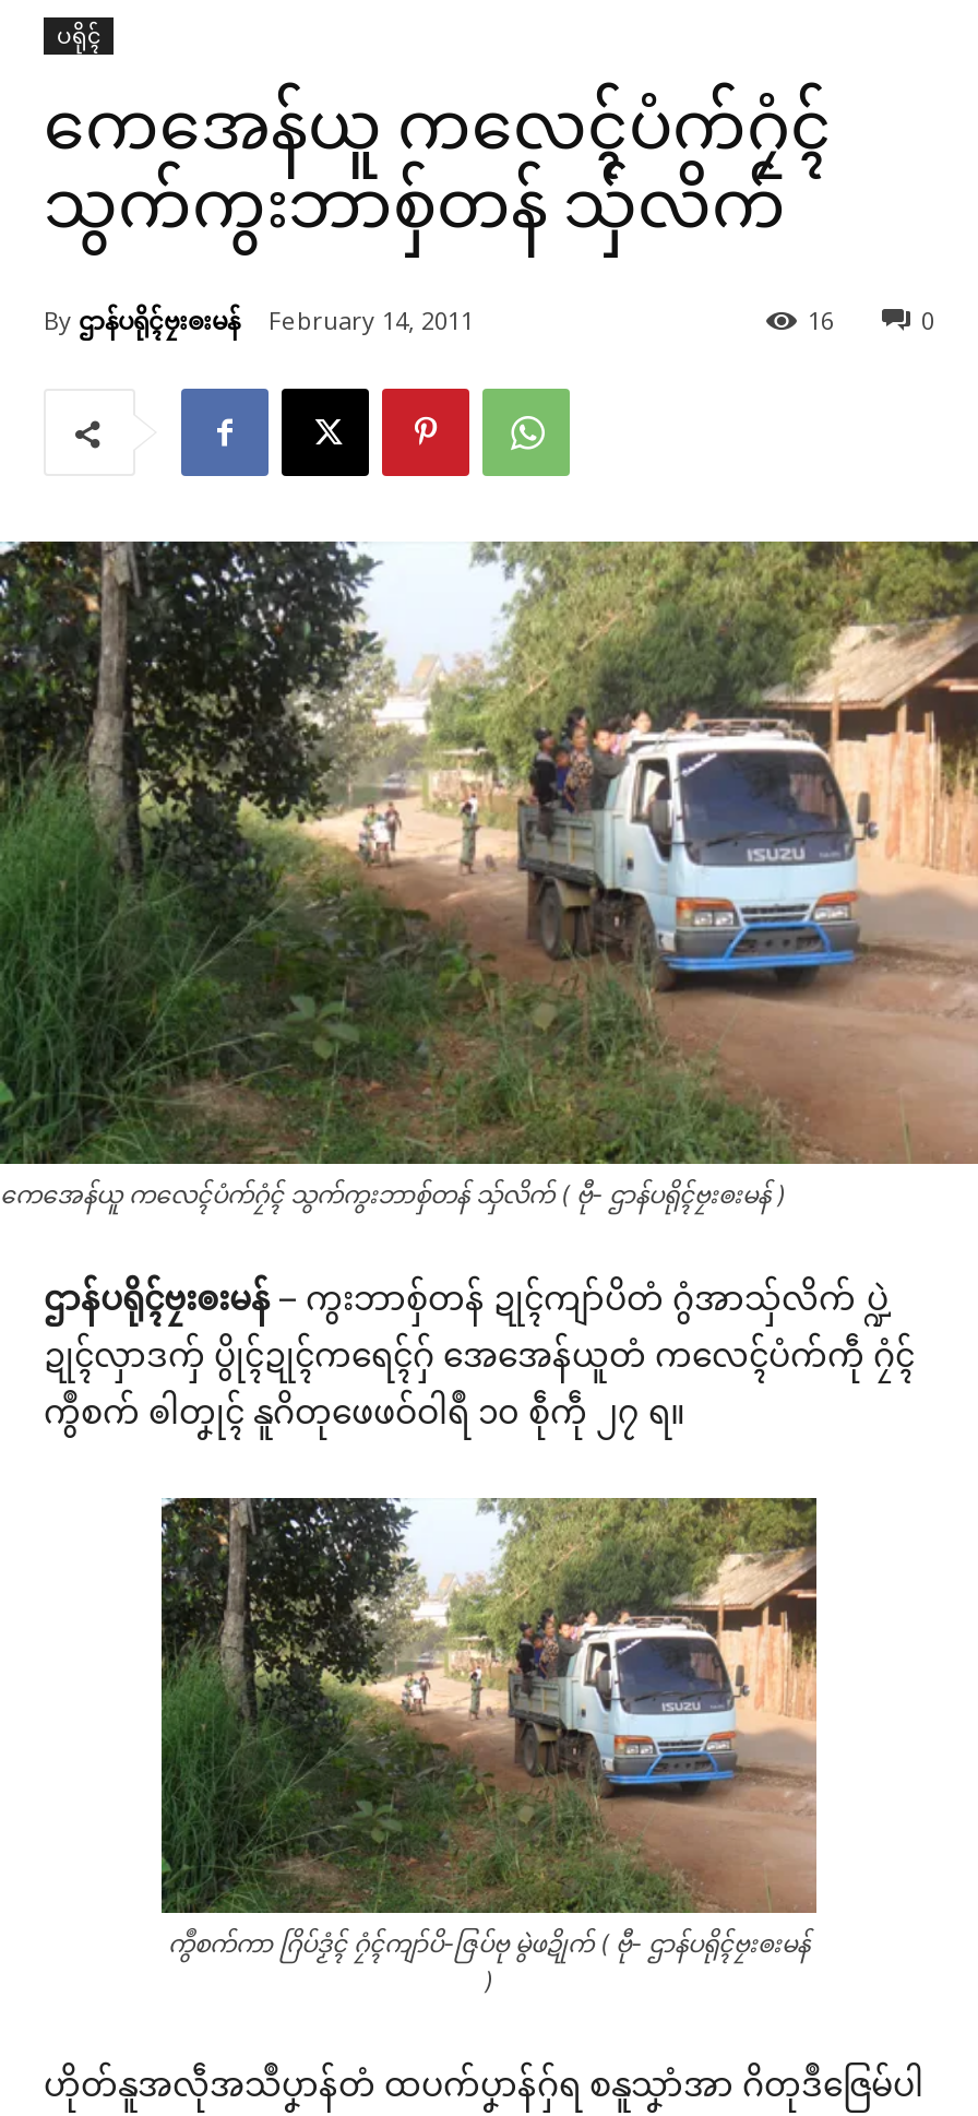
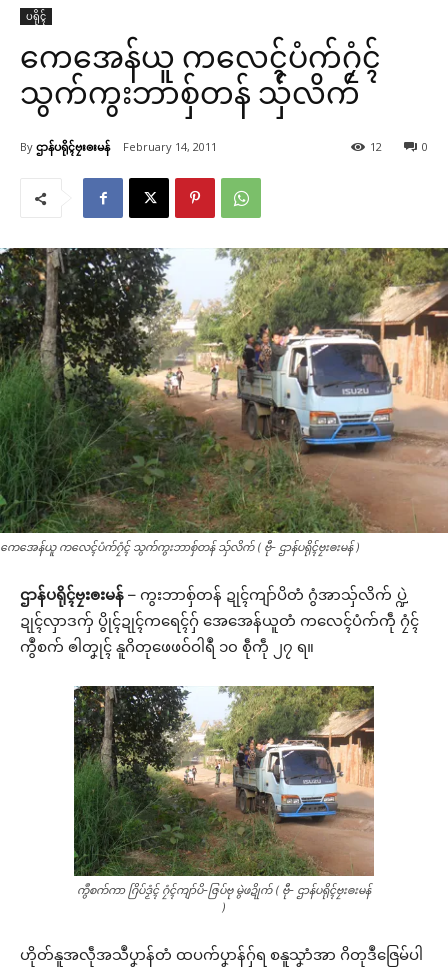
[808,304,834,337] 16 -> [370,139,382,154] 12

